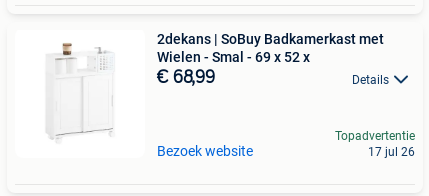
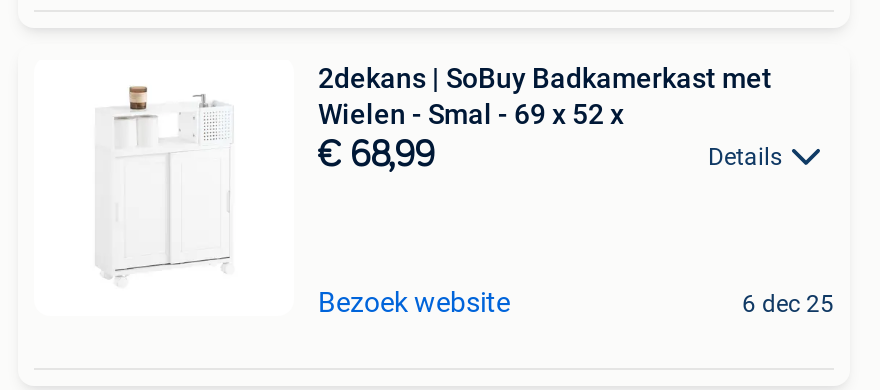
[335,129,415,159] Topadvertentie | 17 jul 26 -> [742,289,834,317] 6 dec 25

